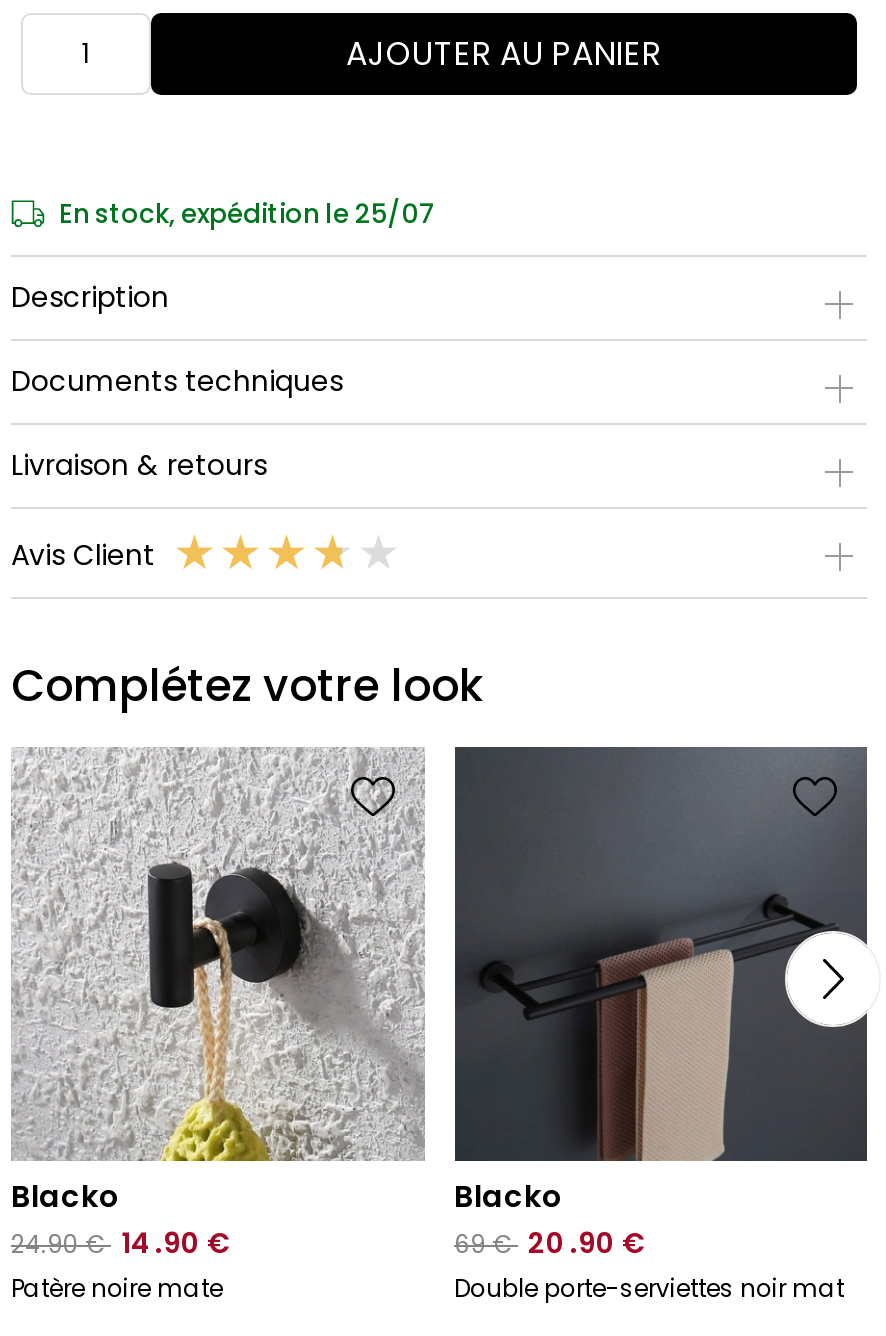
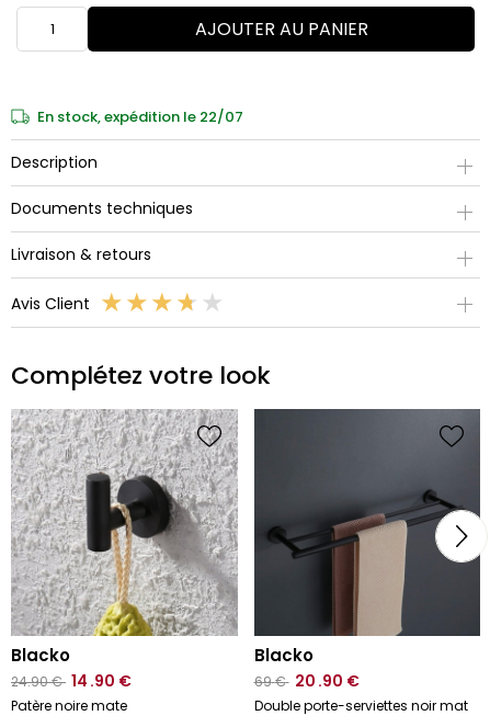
[59,195,435,233] En stock, expédition le 25/07 -> [37,106,243,127] En stock, expédition le 22/07

